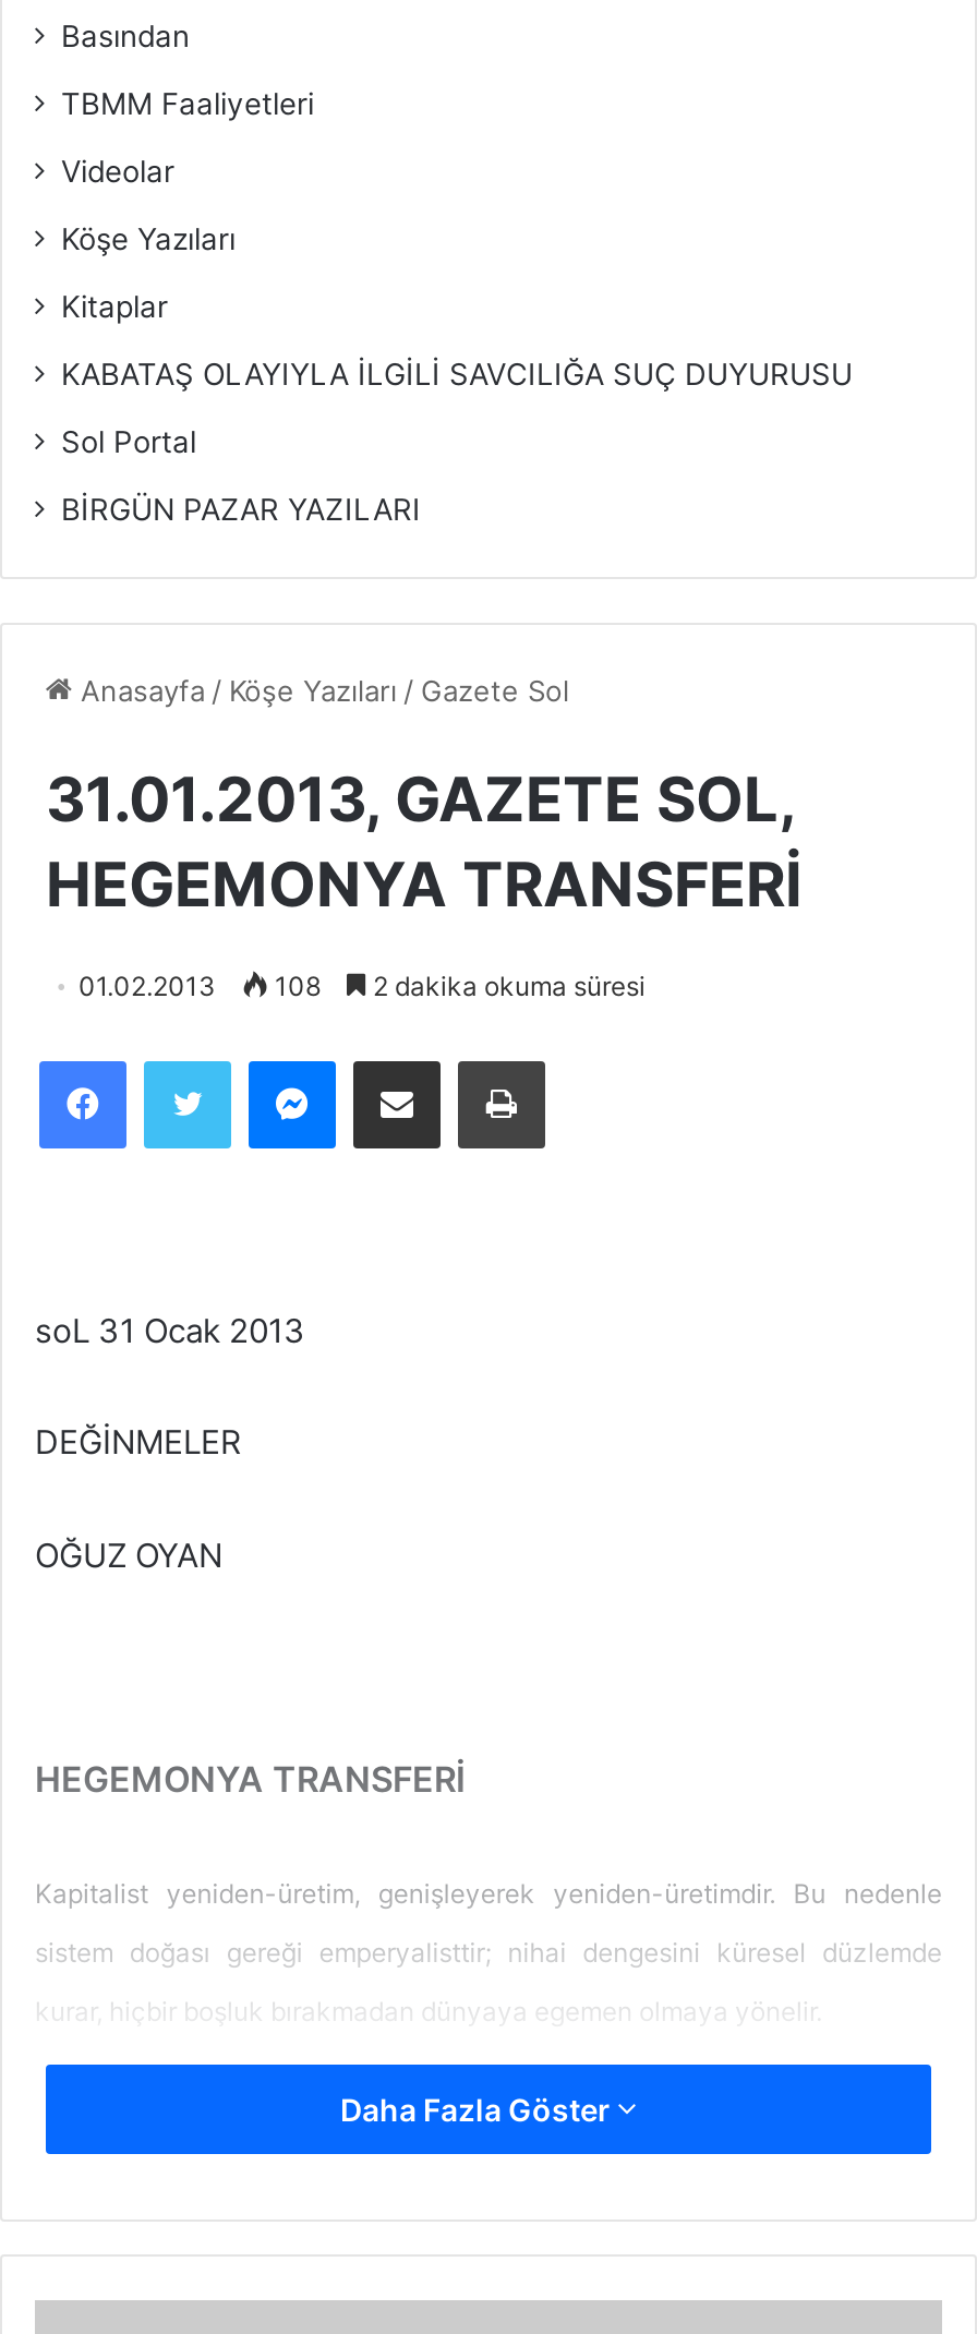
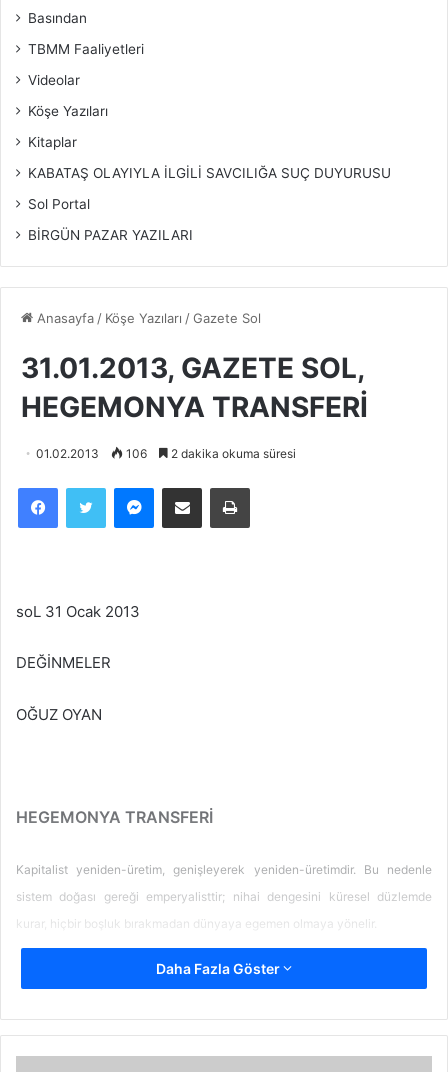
[79,970,646,1003] 01.02.2013 108 2 dakika okuma süresi -> [36,446,296,461] 01.02.2013 106 2 dakika okuma süresi

